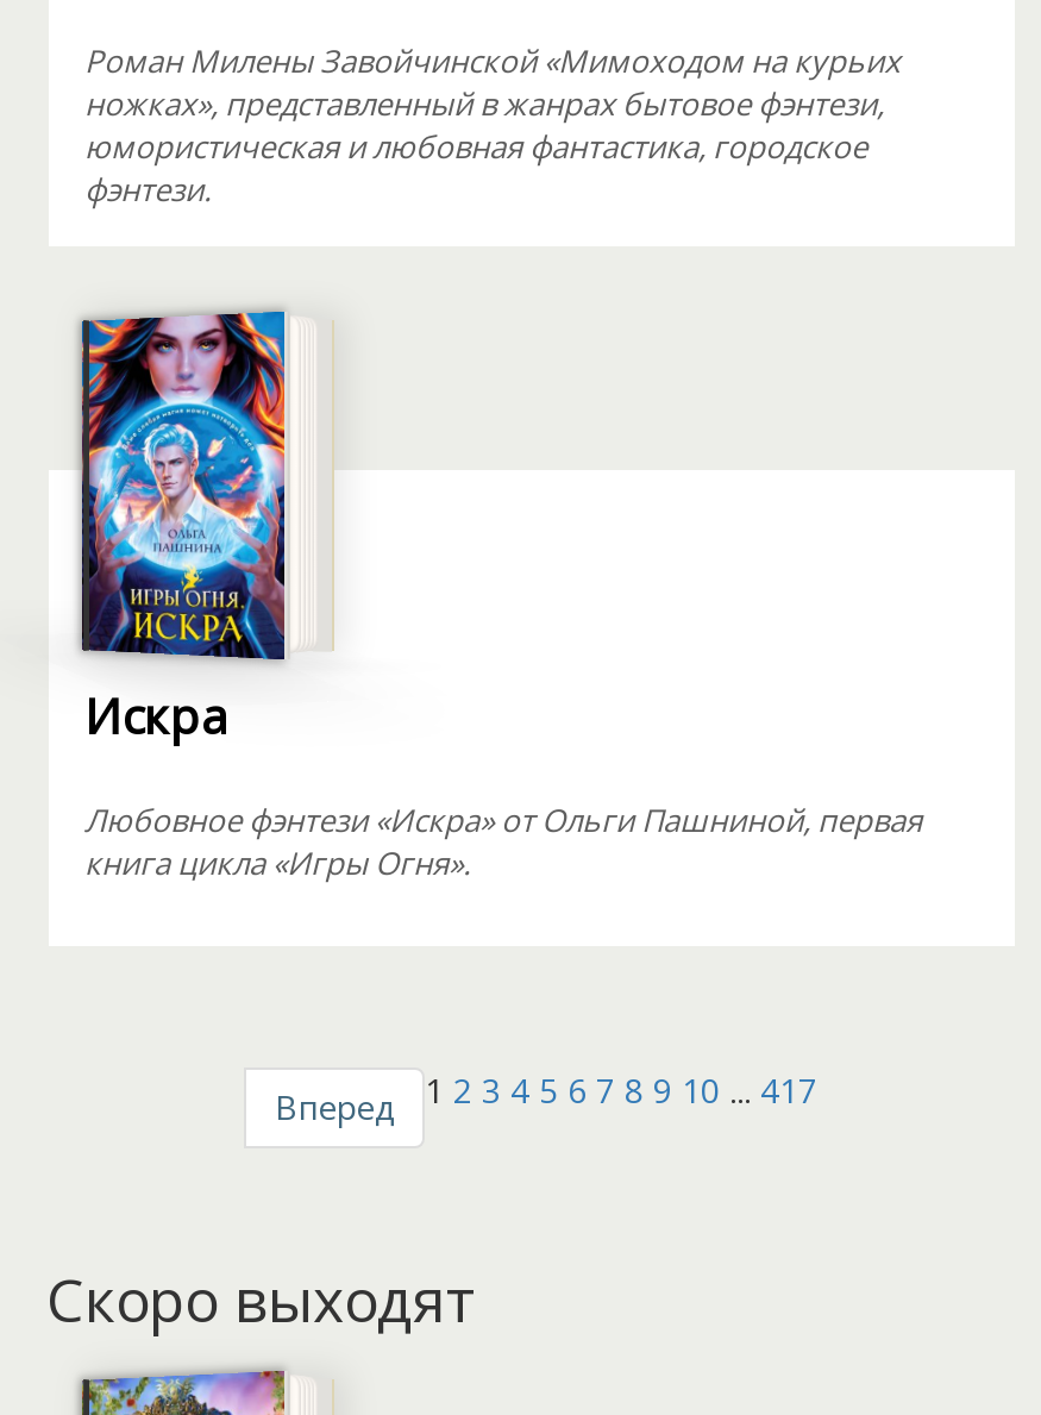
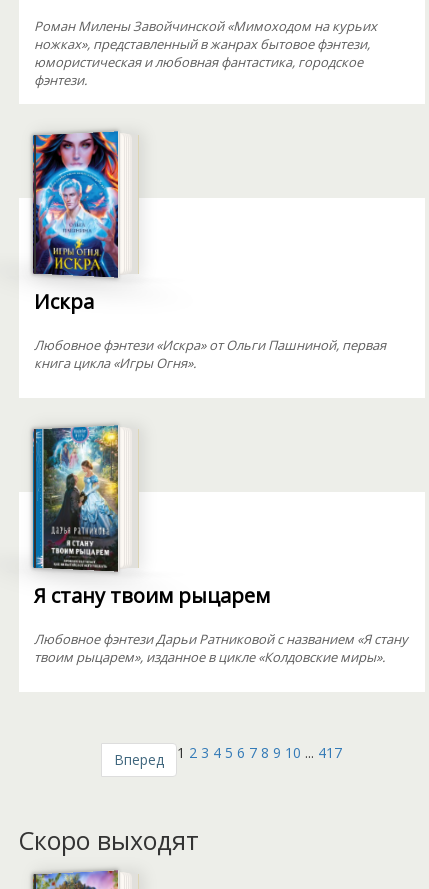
none -> [32,425,408,666] [image] | Я стану твоим рыцарем | Любовное фэнтези Дарьи Ратниковой с названием «Я стану | твоим рыцарем», изданное в цикле «Колдовские миры».

